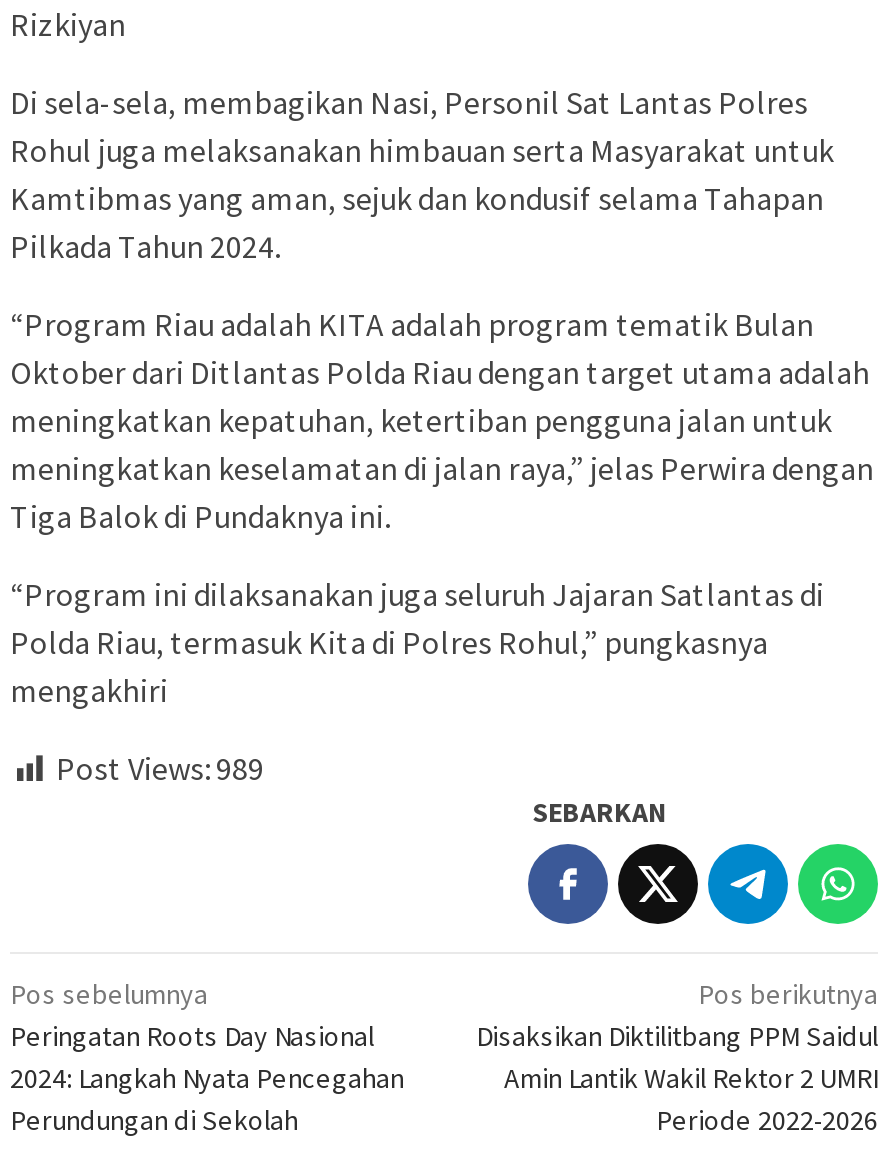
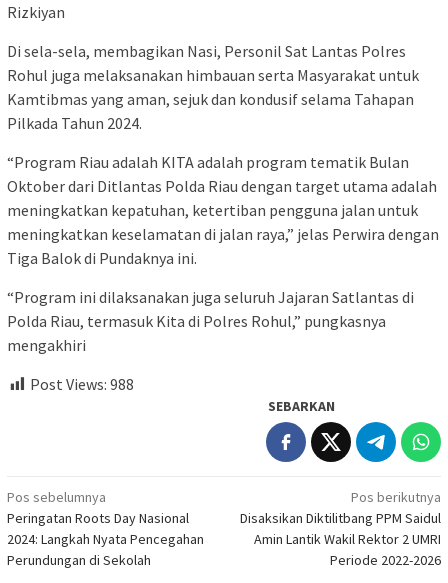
[56,749,264,789] Post Views: 989 -> [30,374,134,394] Post Views: 988

